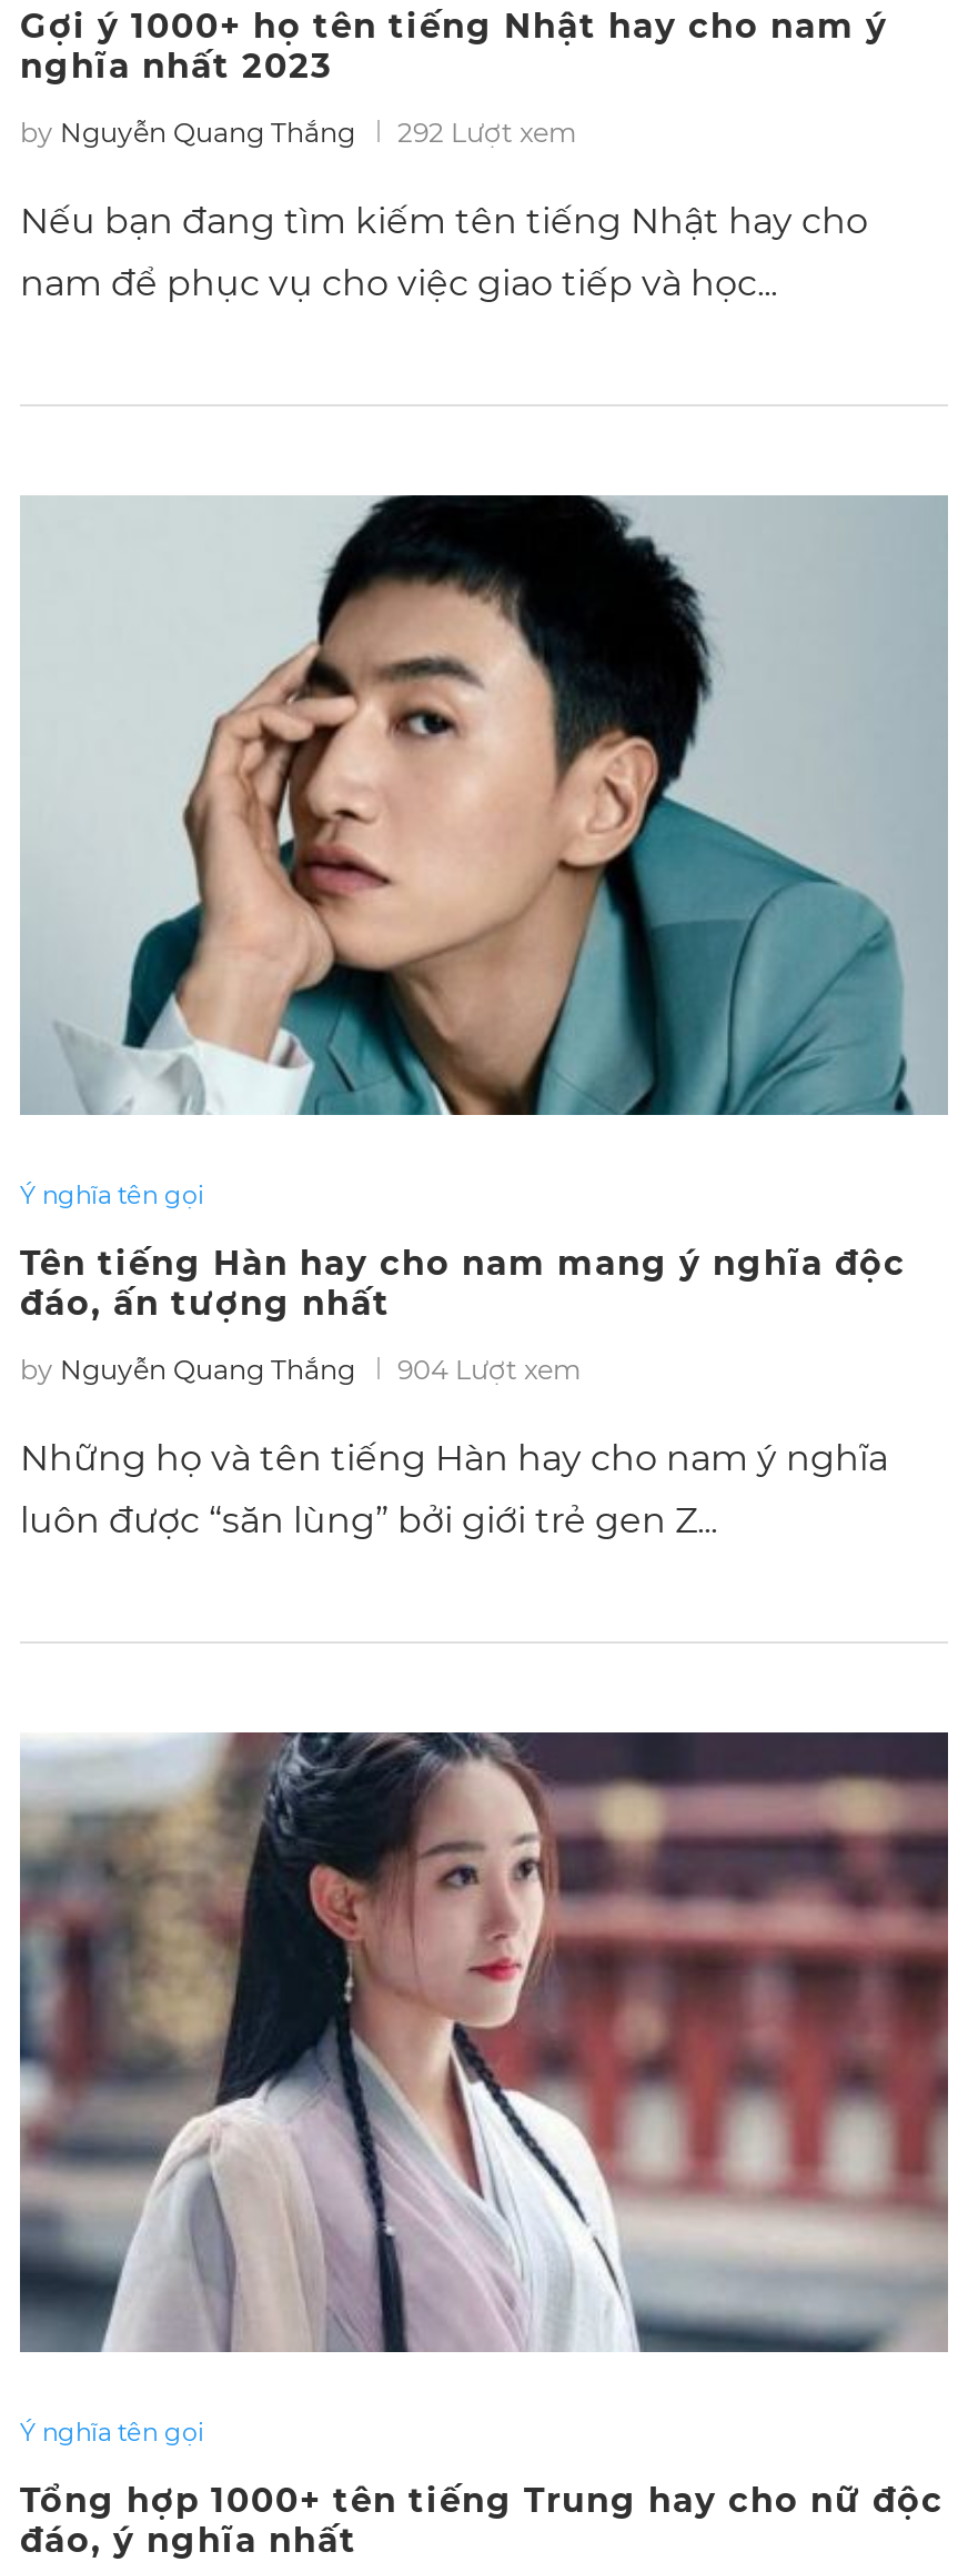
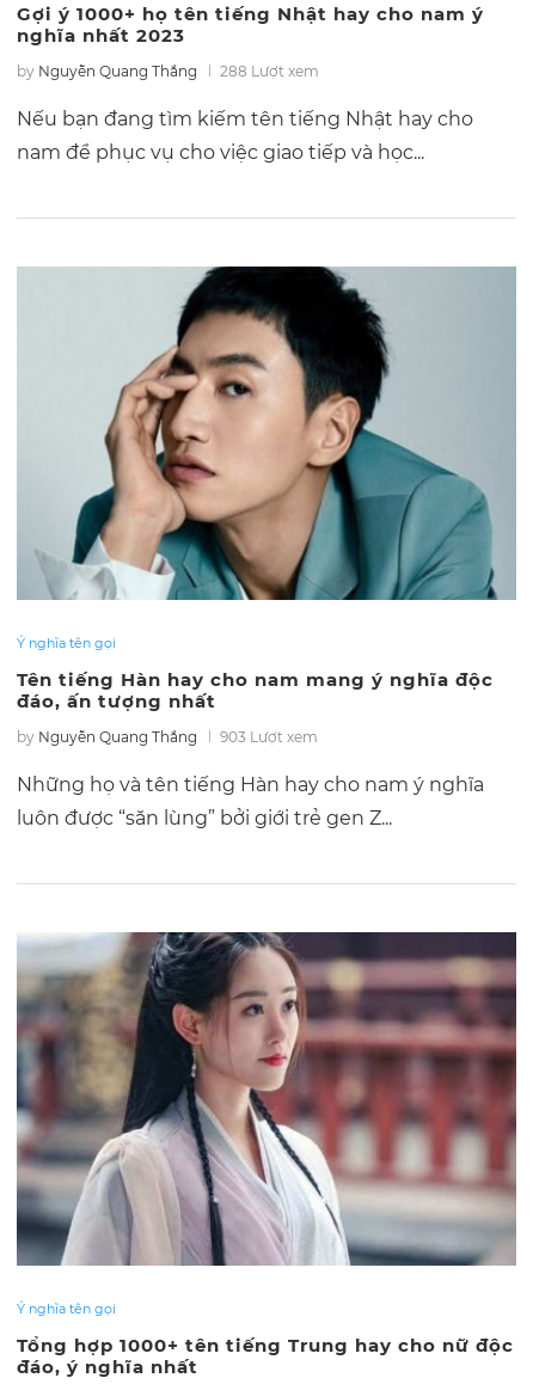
[20,117,577,150] by Nguyễn Quang Thắng 292 Lượt xem -> [17,63,319,81] by Nguyễn Quang Thắng 288 Lượt xem
[20,1353,582,1386] by Nguyễn Quang Thắng 904 Lượt xem -> [17,728,318,746] by Nguyễn Quang Thắng 903 Lượt xem

